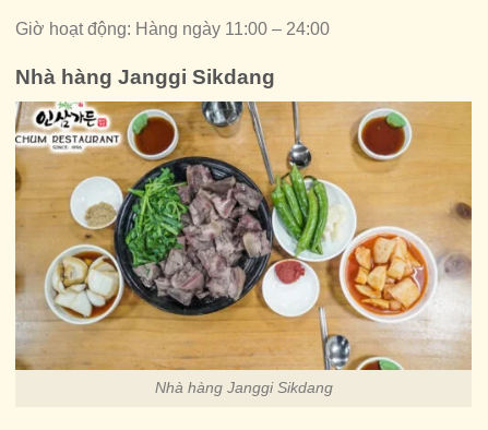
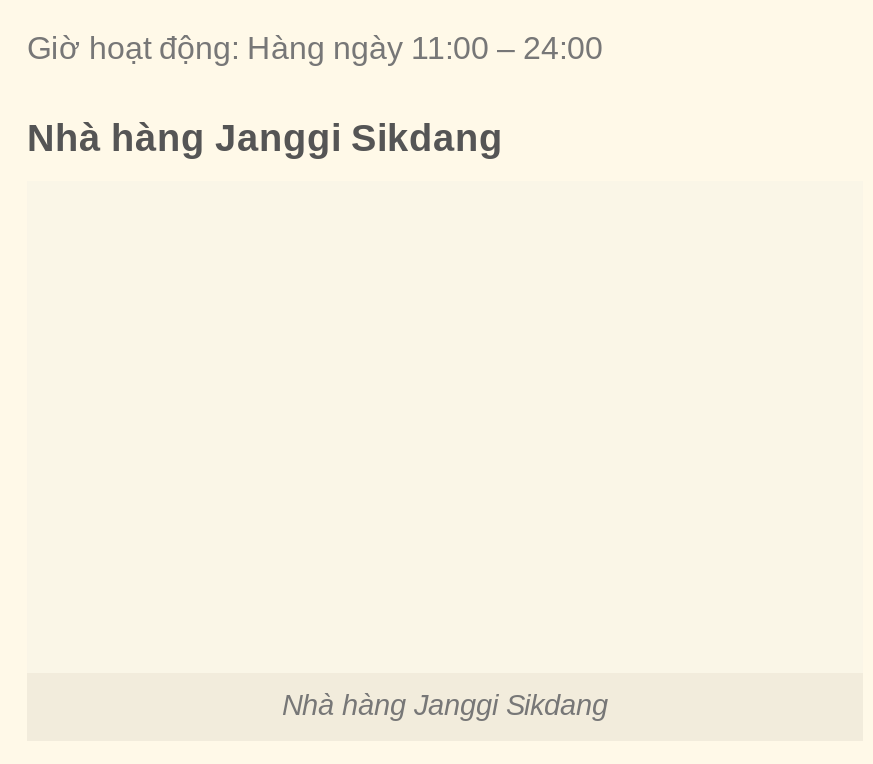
[14,100,473,371] [image] -> none

